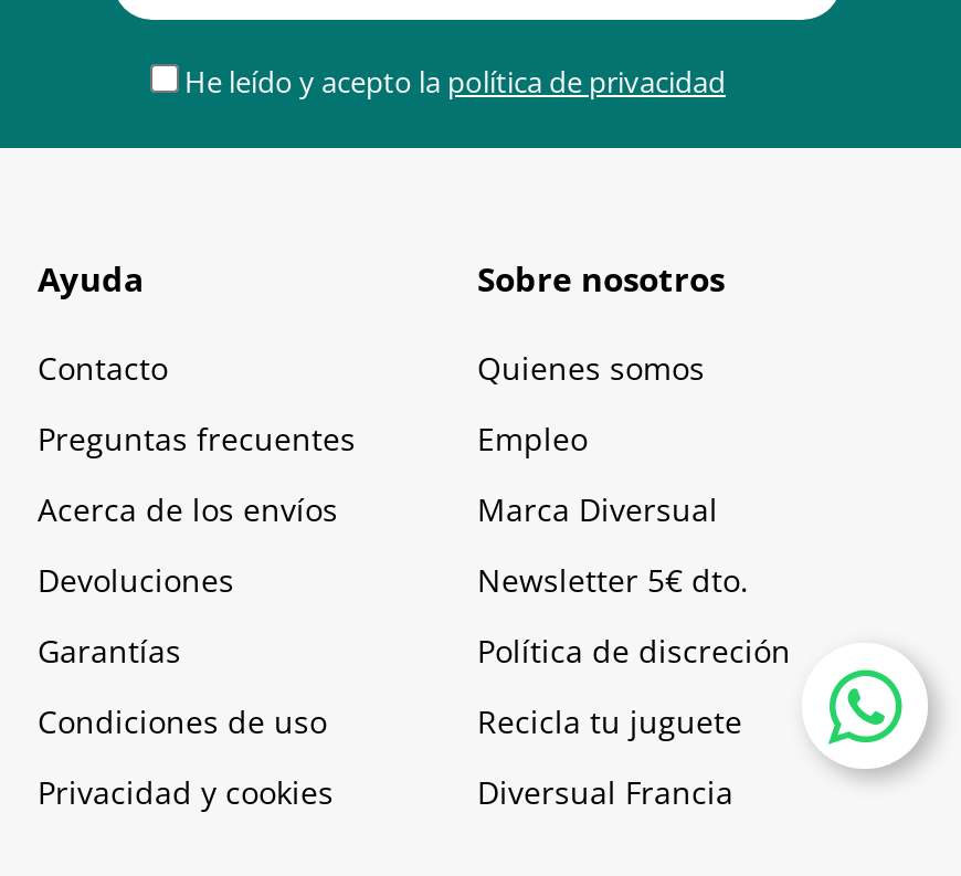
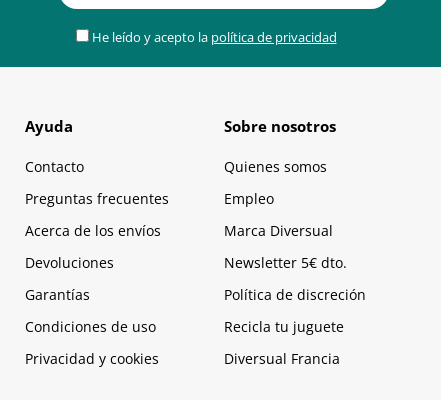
[828,667,937,778] [image] -> none

